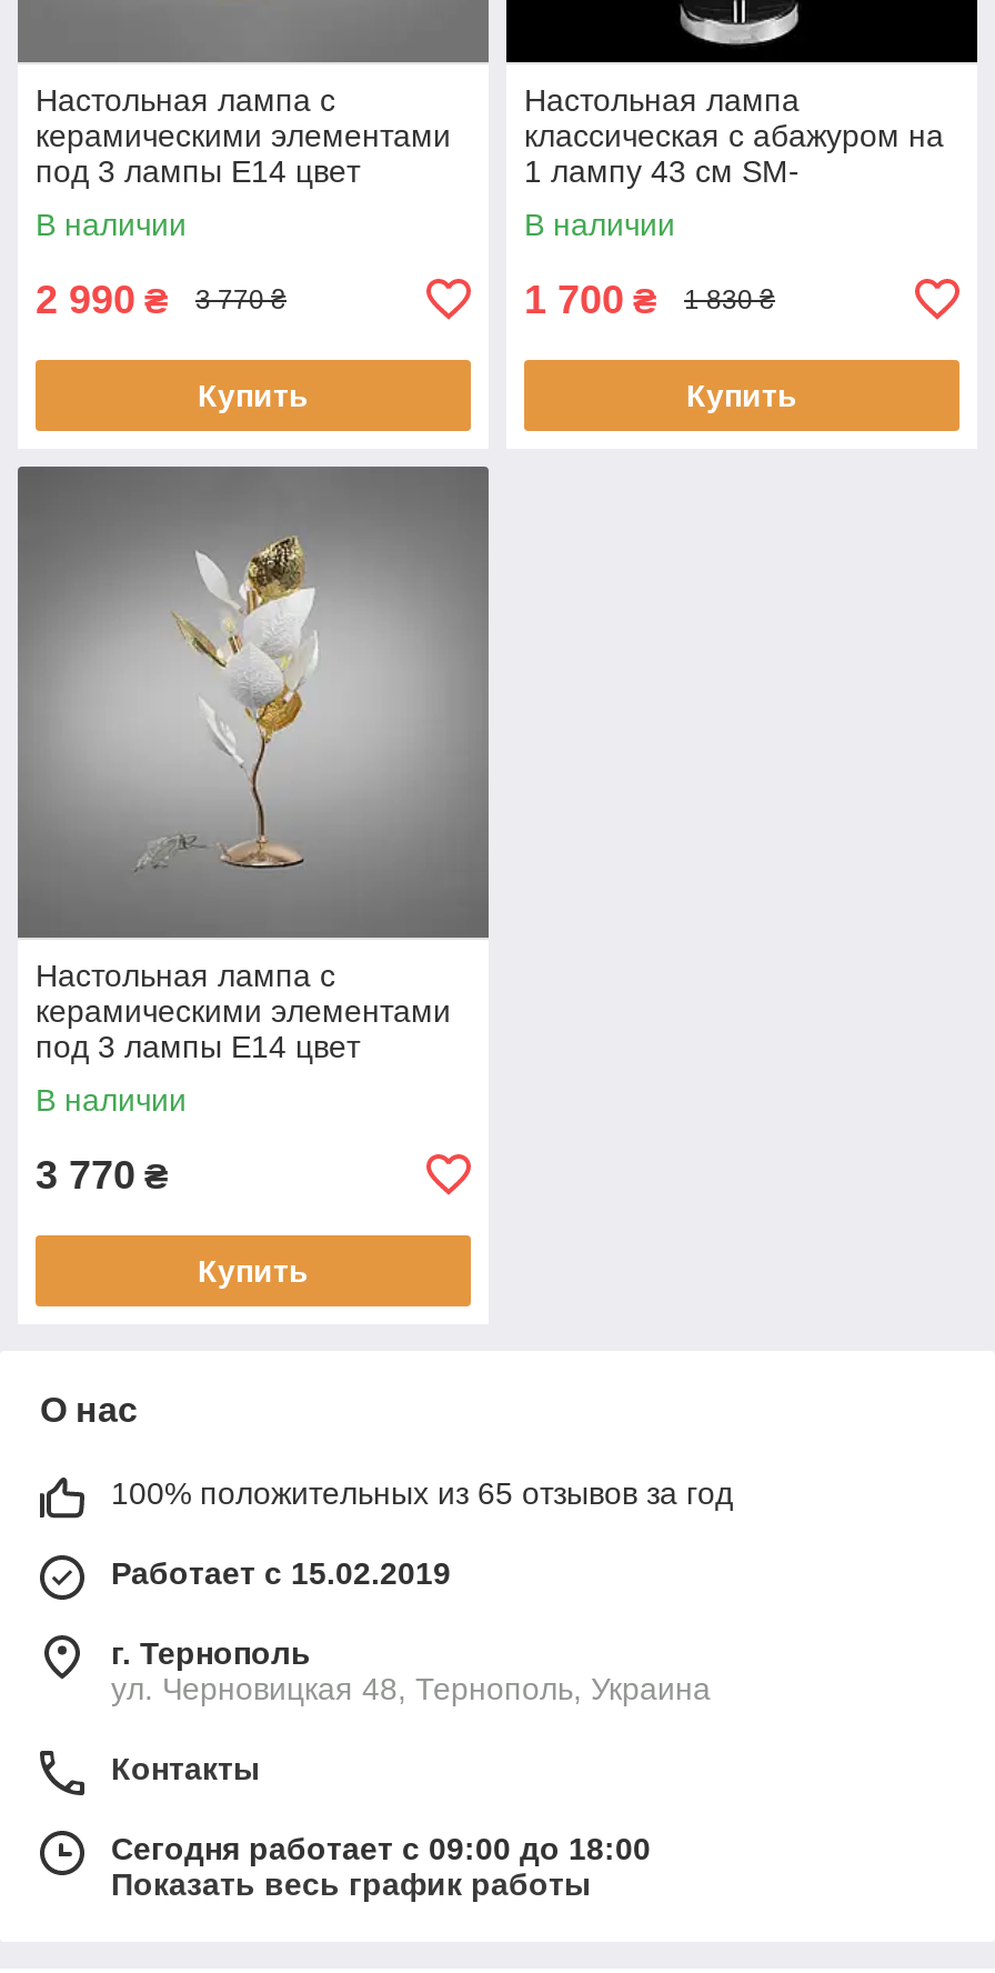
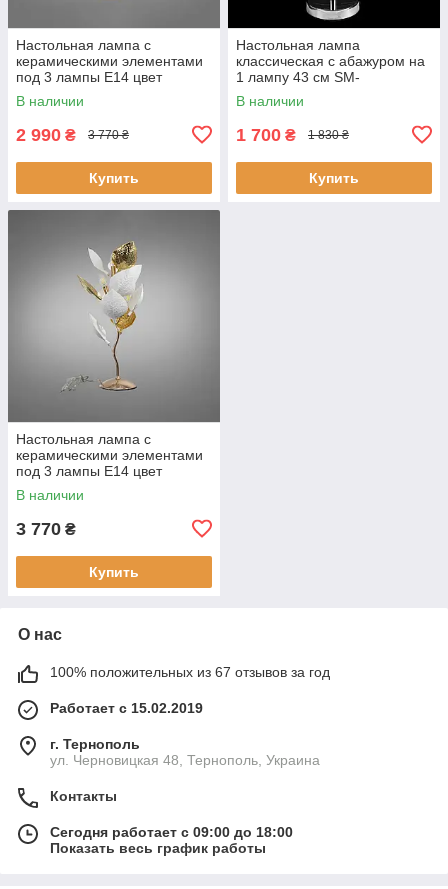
[111,1475,733,1510] 100% положительных из 65 отзывов за год -> [50,664,330,680] 100% положительных из 67 отзывов за год

